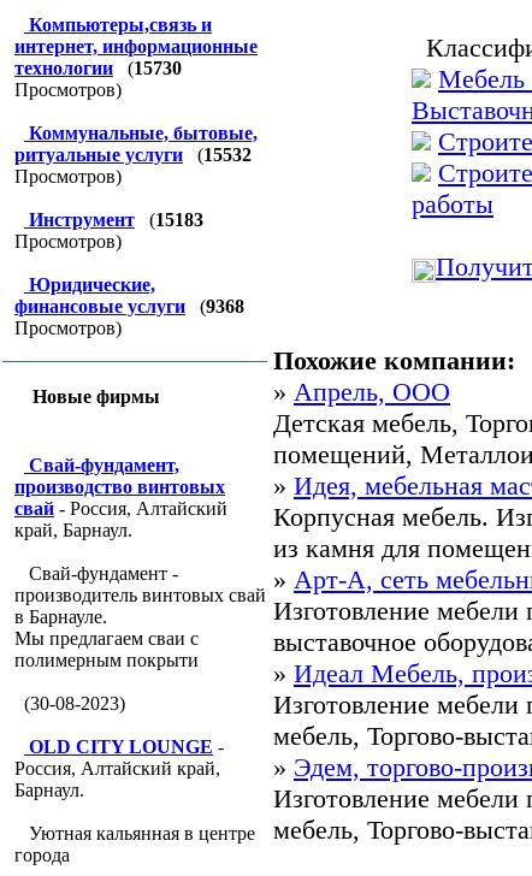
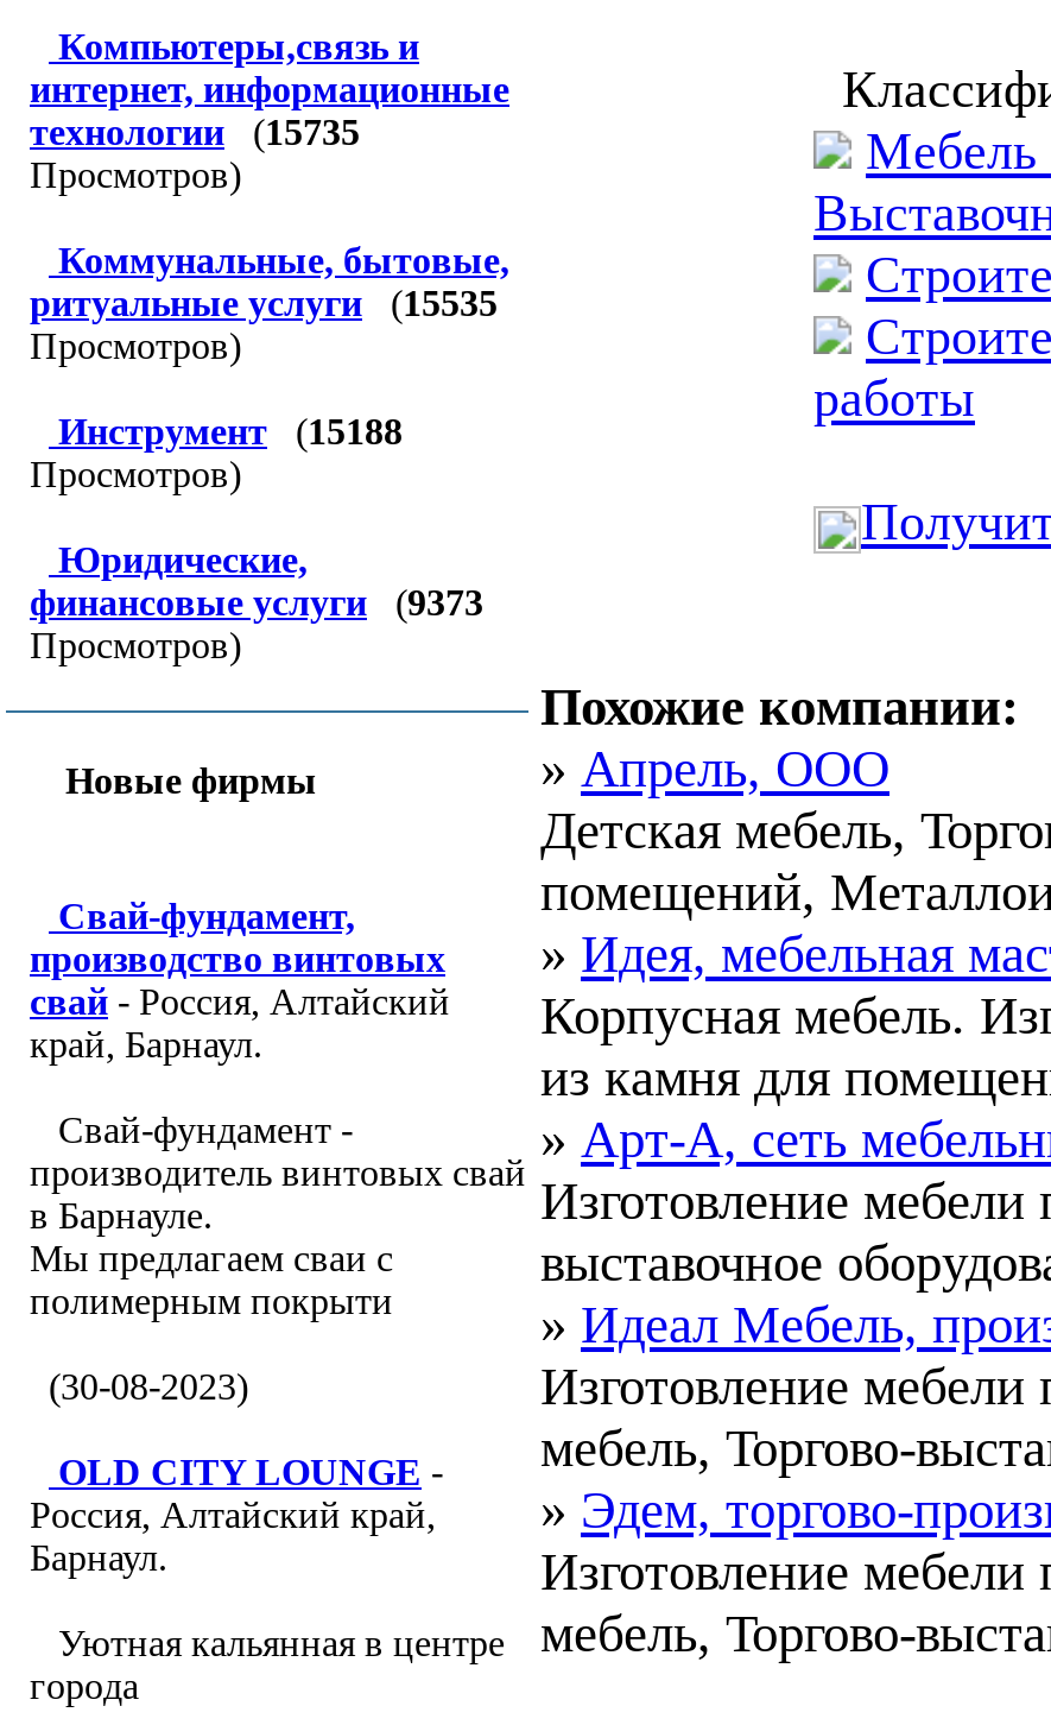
[14,58,182,78] технологии (15730 -> [30,112,360,152] технологии (15735
[14,144,252,165] ритуальные услуги (15532 -> [30,283,498,323] ритуальные услуги (15535
[29,209,203,230] Инструмент (15183 -> [58,411,403,451] Инструмент (15188
[14,296,244,316] финансовые услуги (9368 -> [30,582,483,623] финансовые услуги (9373

